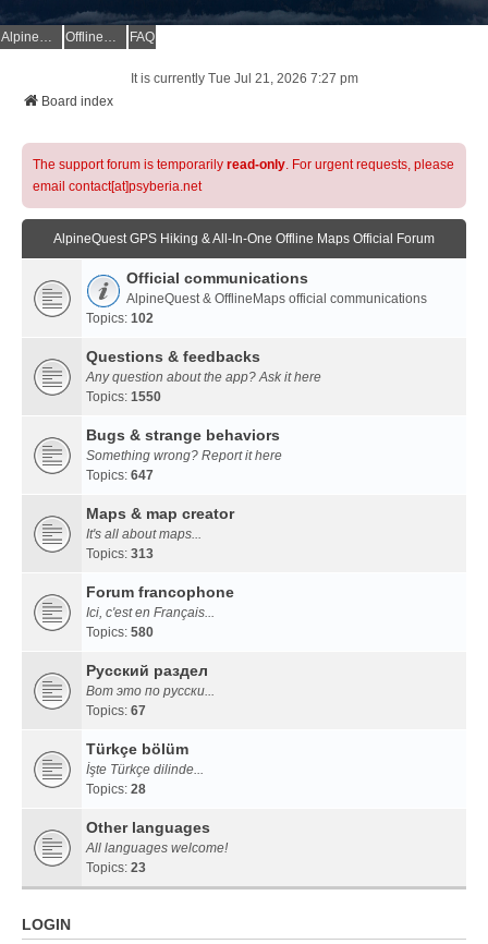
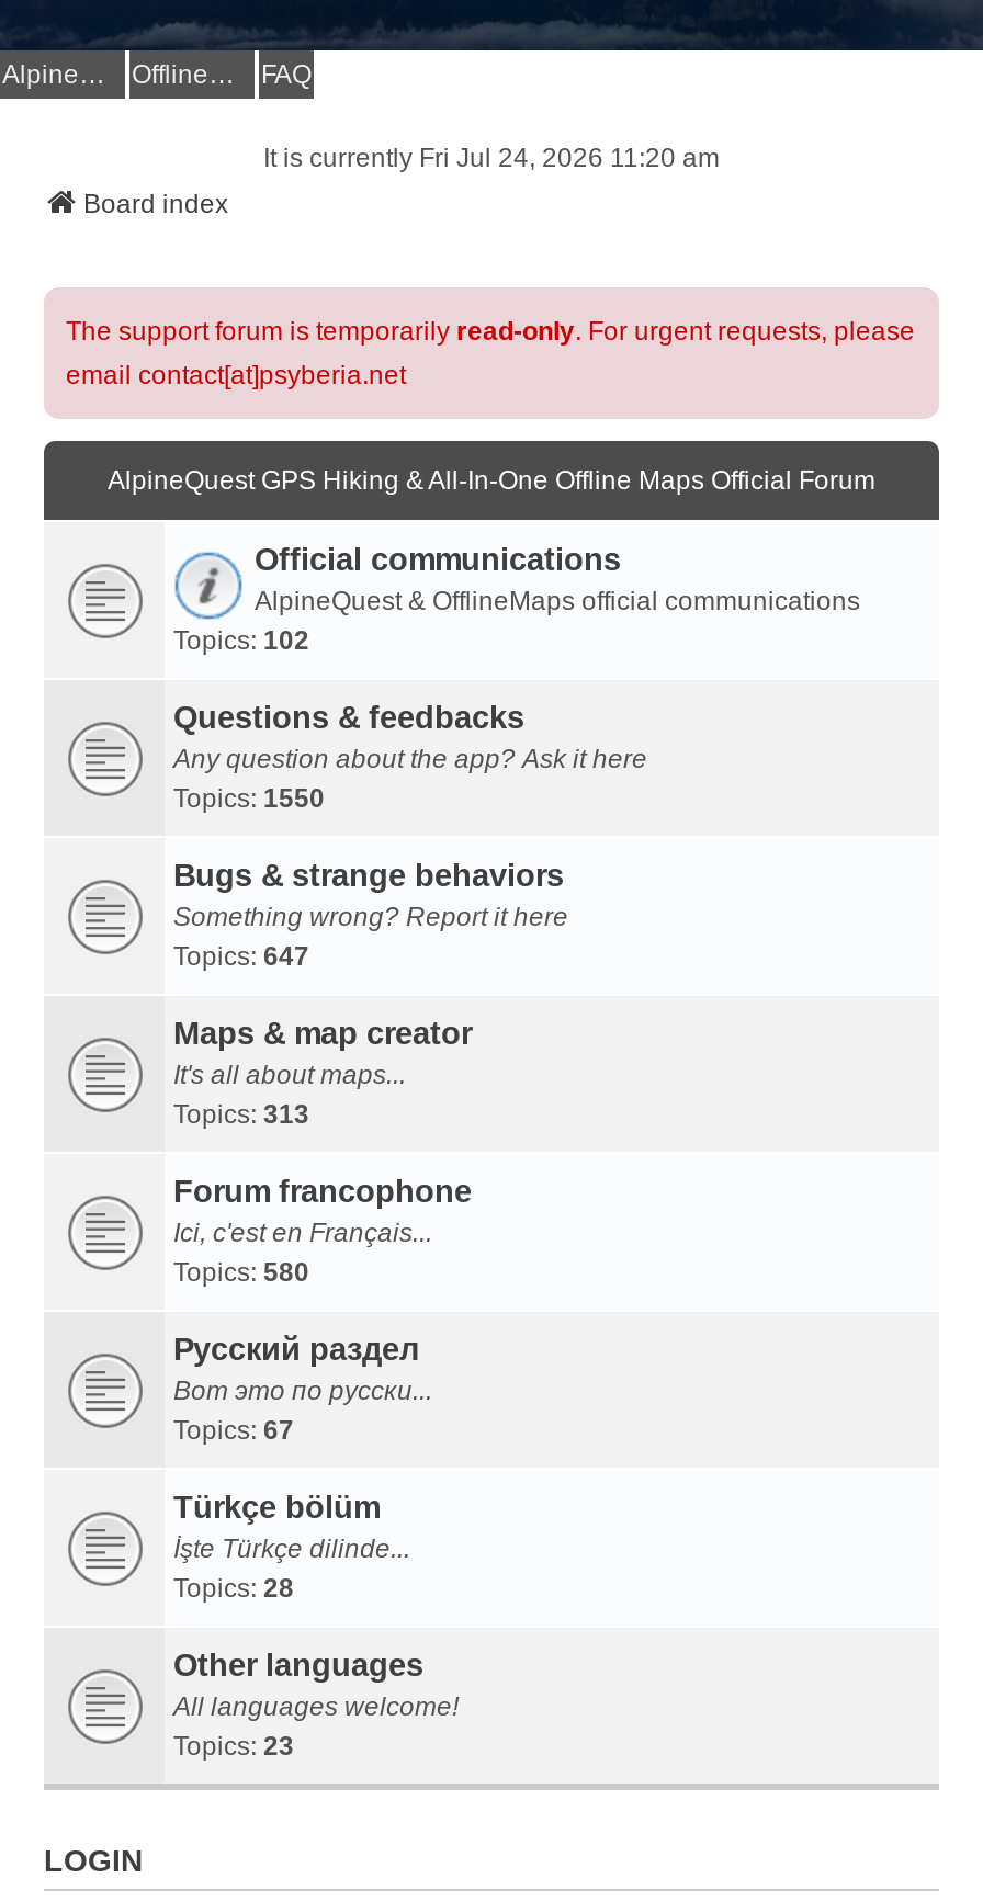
[130,71,358,86] It is currently Tue Jul 21, 2026 7:27 pm -> [263,143,720,173] It is currently Fri Jul 24, 2026 11:20 am

